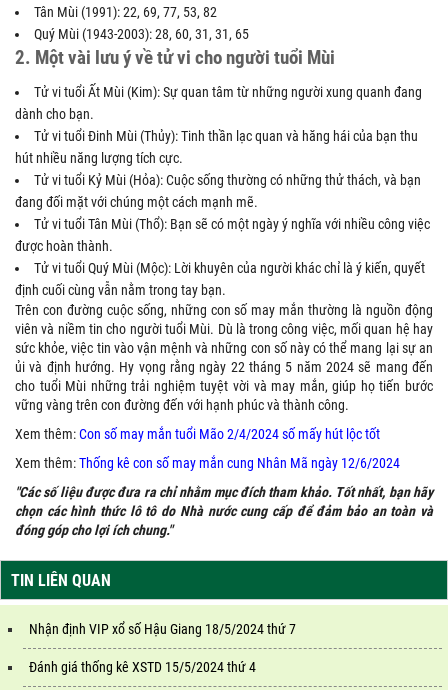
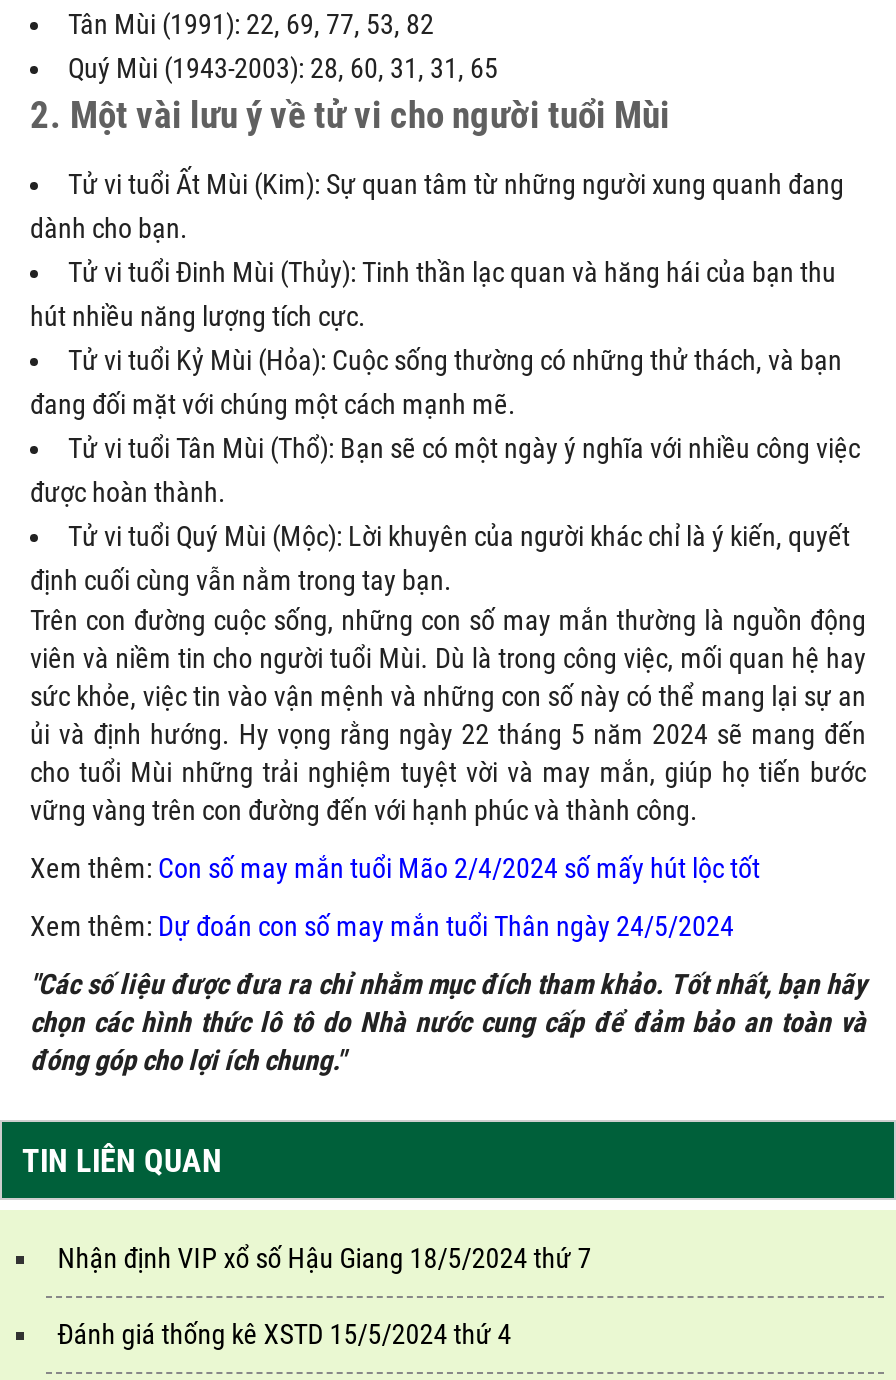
[15,455,400,471] Xem thêm: Thống kê con số may mắn cung Nhân Mã ngày 12/6/2024 -> [30,911,734,943] Xem thêm: Dự đoán con số may mắn tuổi Thân ngày 24/5/2024

